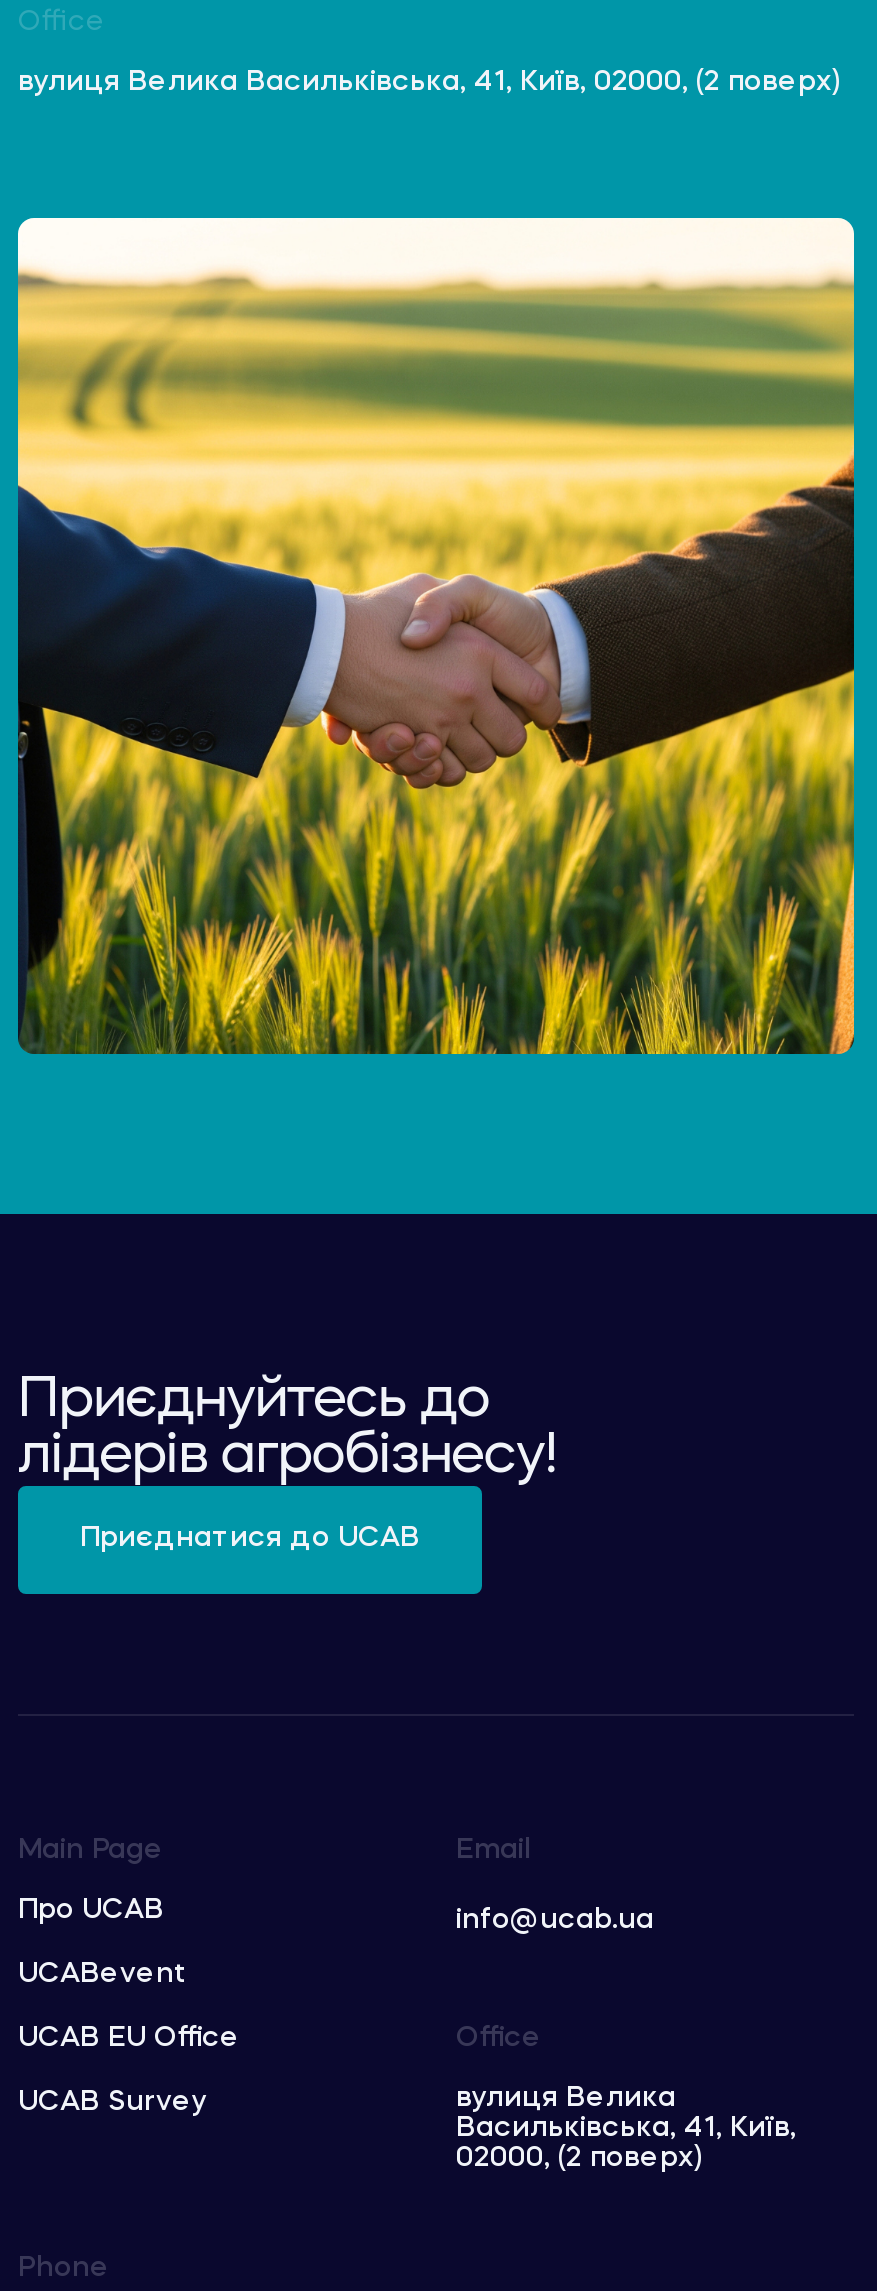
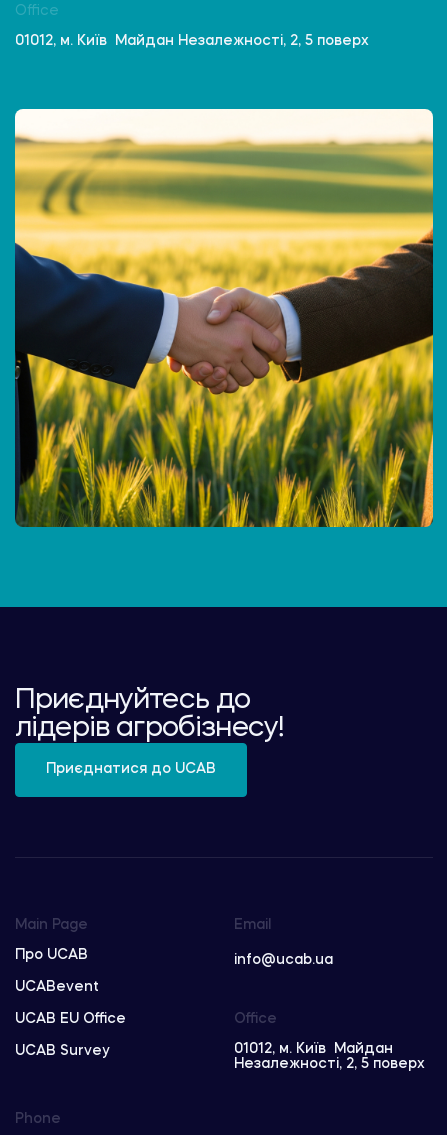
[18,68,840,96] вулиця Велика Васильківська, 41, Київ, 02000, (2 поверх) -> [15,34,369,48] 01012, м. Київ Майдан Незалежності, 2, 5 поверх
[456,2084,796,2172] вулиця Велика | Васильківська, 41, Київ, | 02000, (2 поверх) -> [234,1042,425,1071] 01012, м. Київ Майдан | Незалежності, 2, 5 поверх

